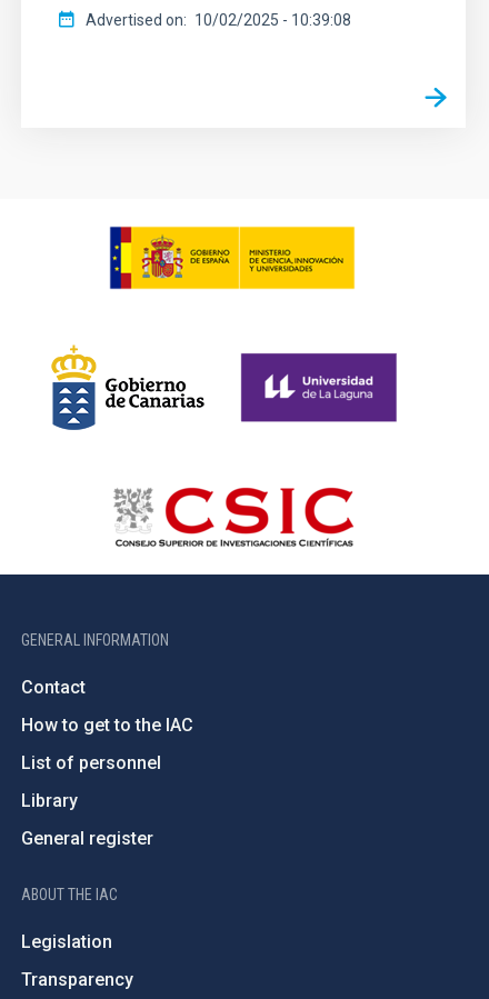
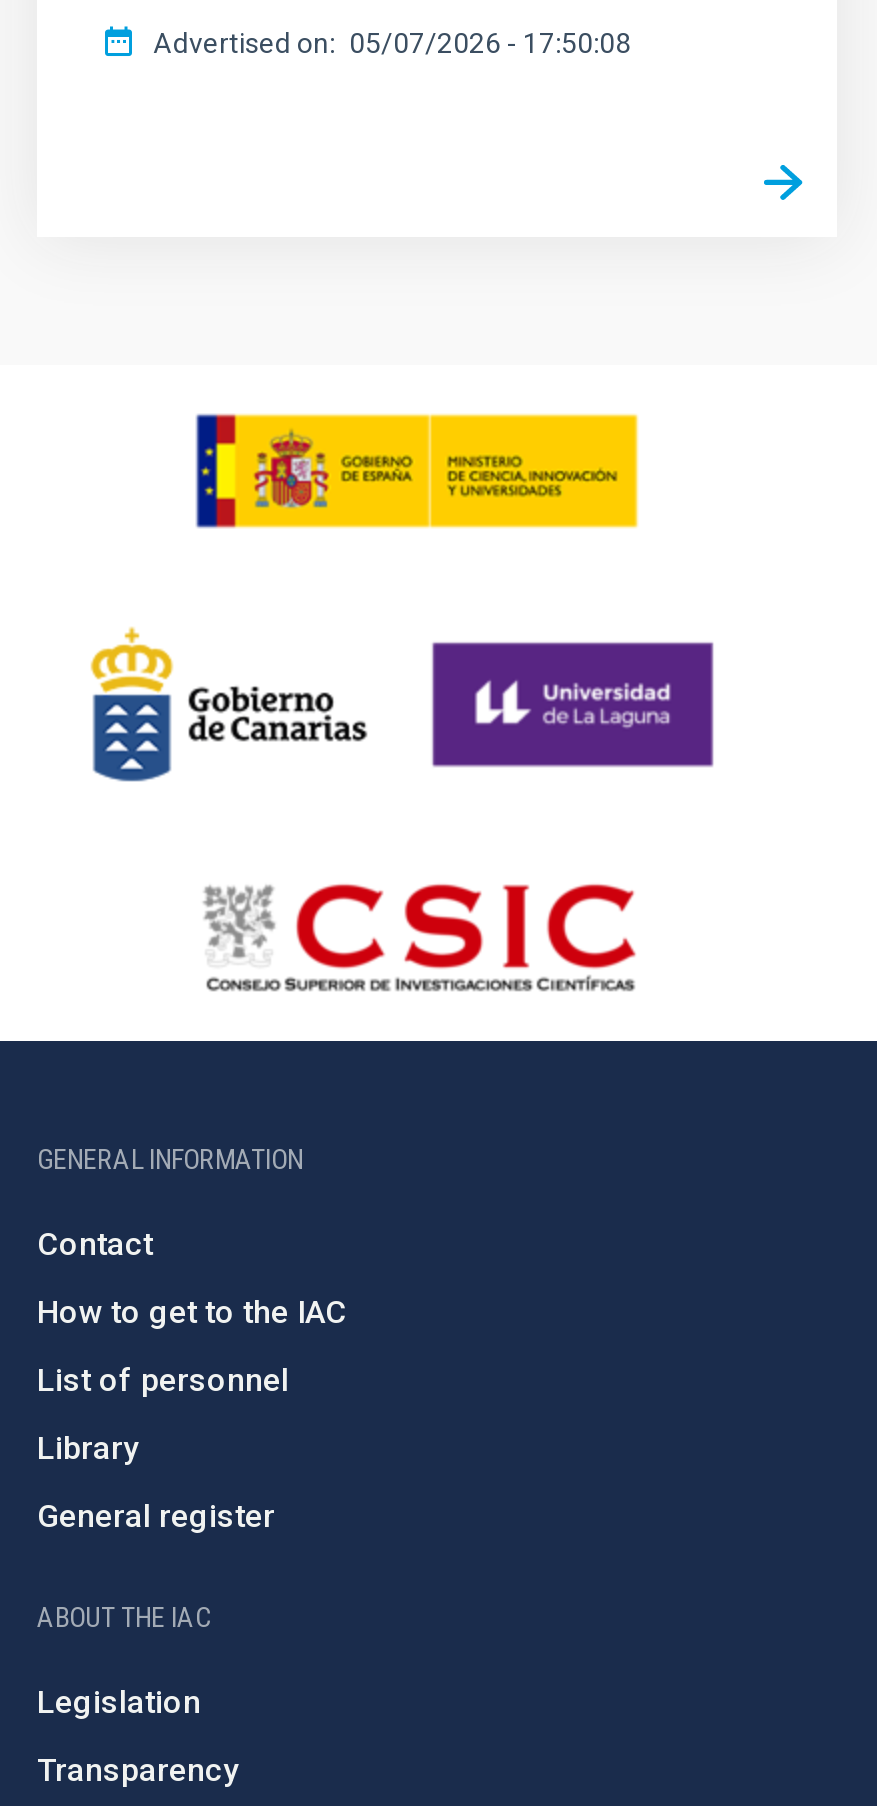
[86,11,351,29] Advertised on 10/02/2025 - 10:39:08 -> [153,26,631,58] Advertised on 05/07/2026 - 17:50:08

